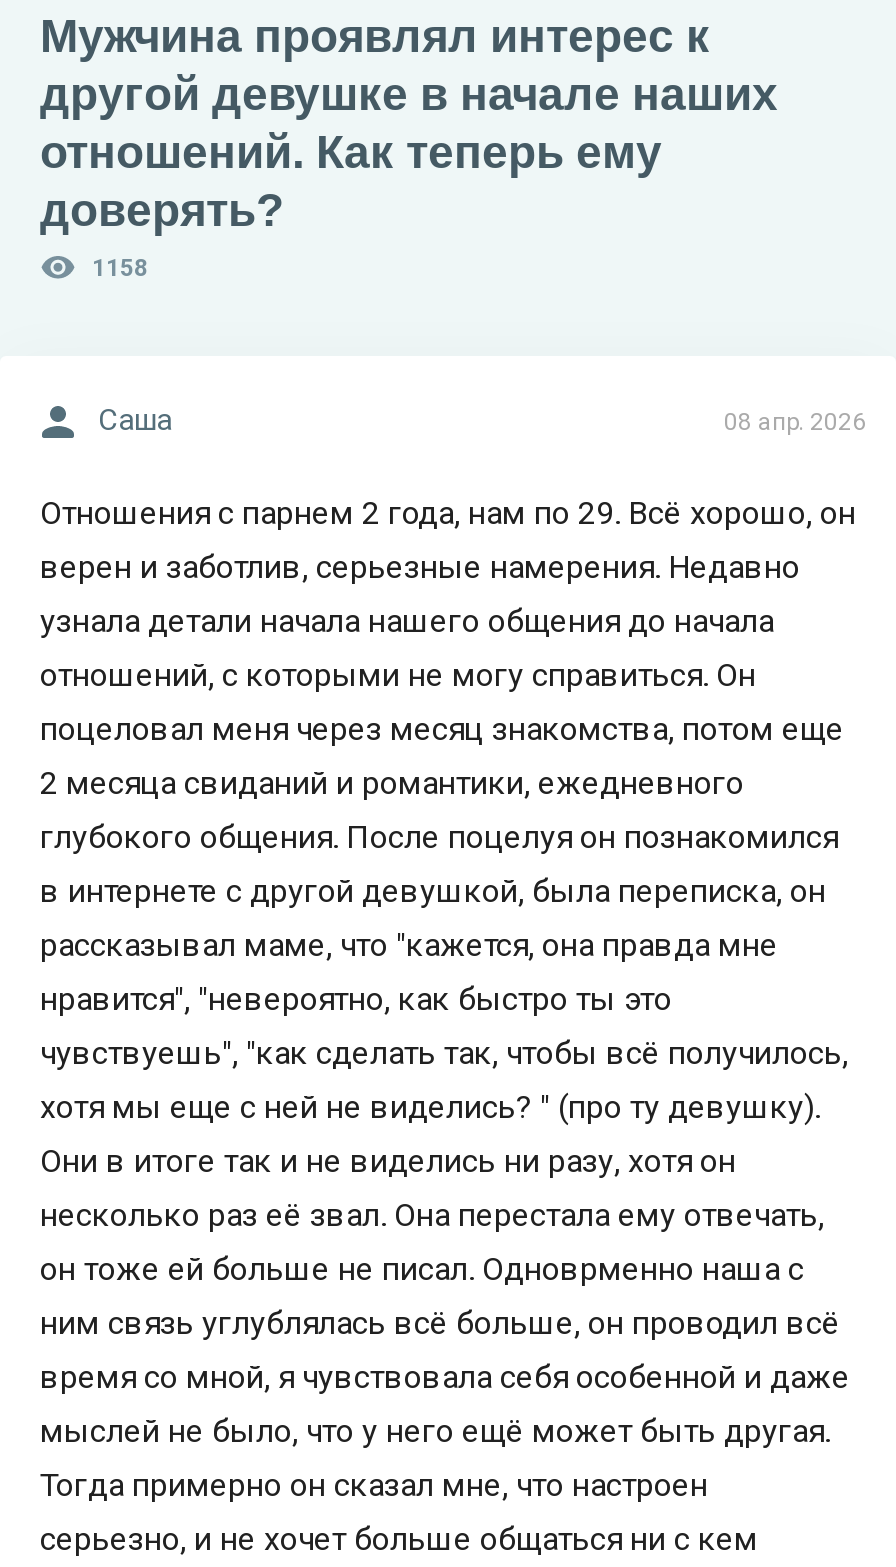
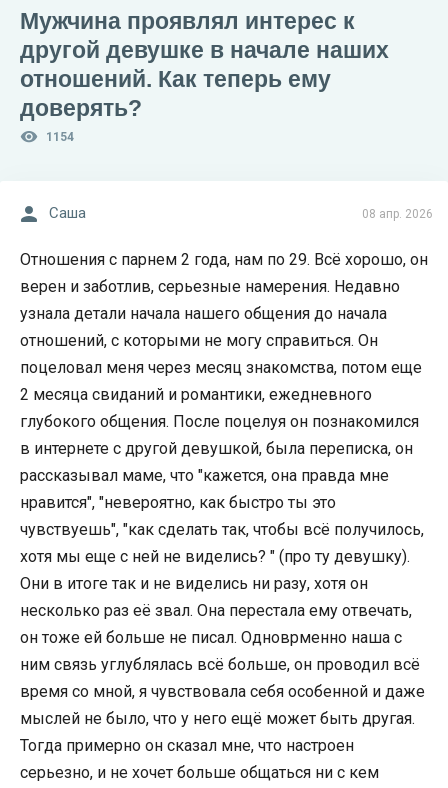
[92,254,148,282] 1158 -> [46,130,74,144] 1154

